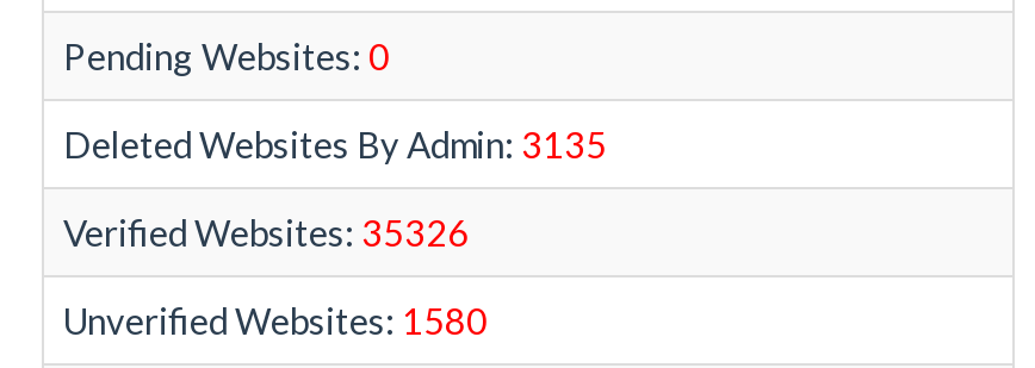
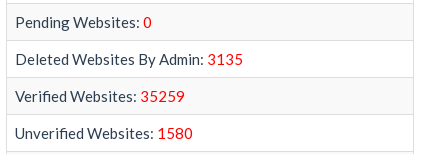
[63,211,469,254] Verified Websites: 35326 -> [15,87,185,105] Verified Websites: 35259

